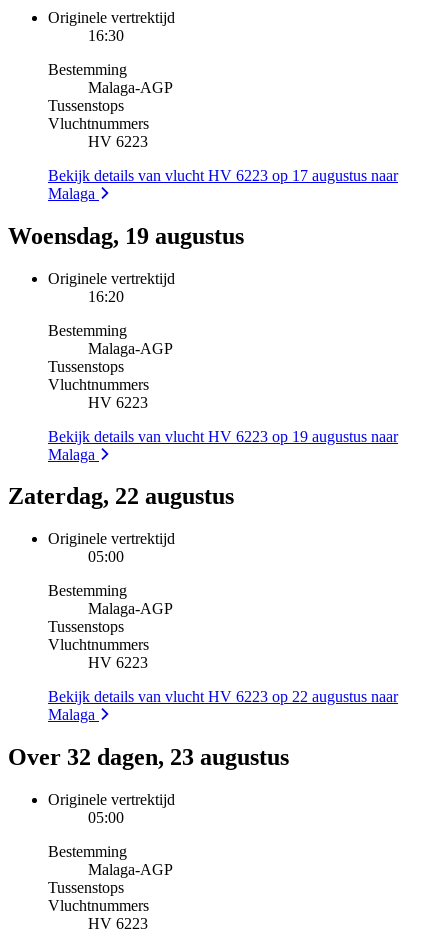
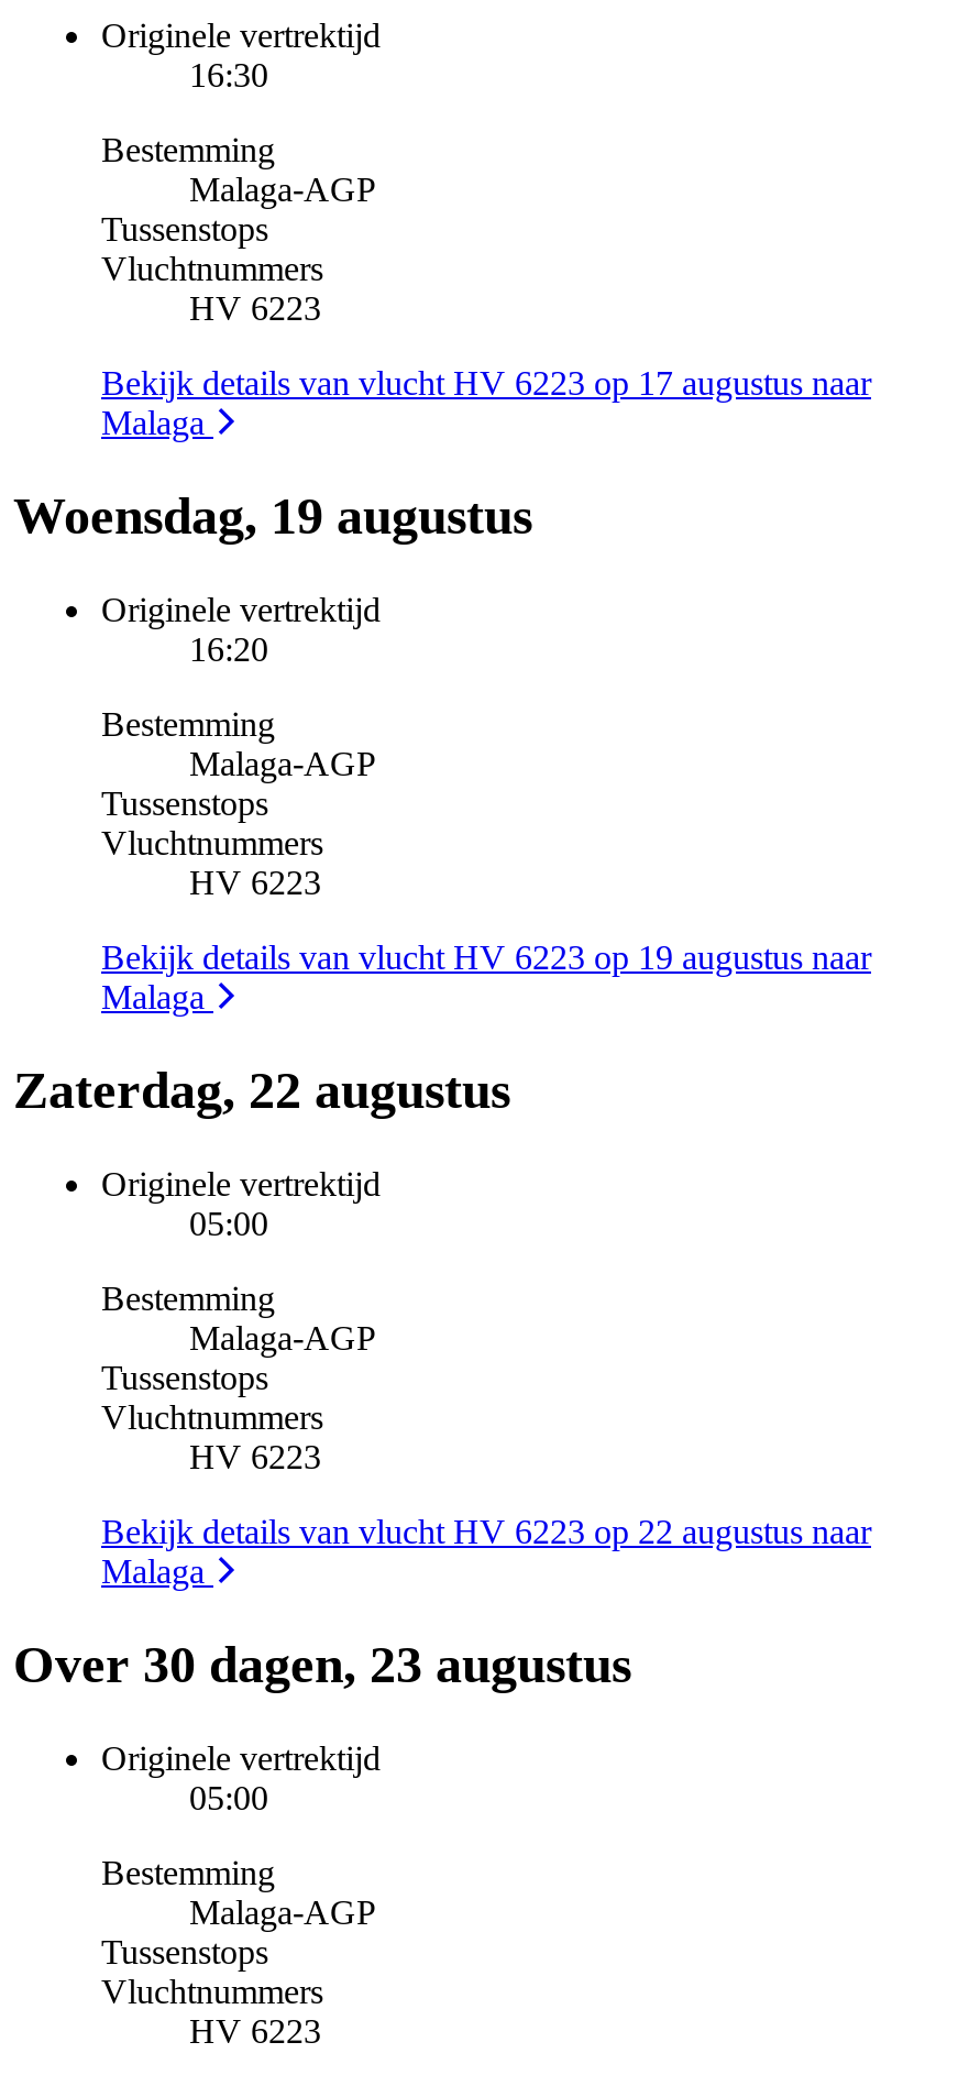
[8,744,289,770] Over 32 dagen, 23 augustus -> [13,1635,631,1693] Over 30 dagen, 23 augustus

